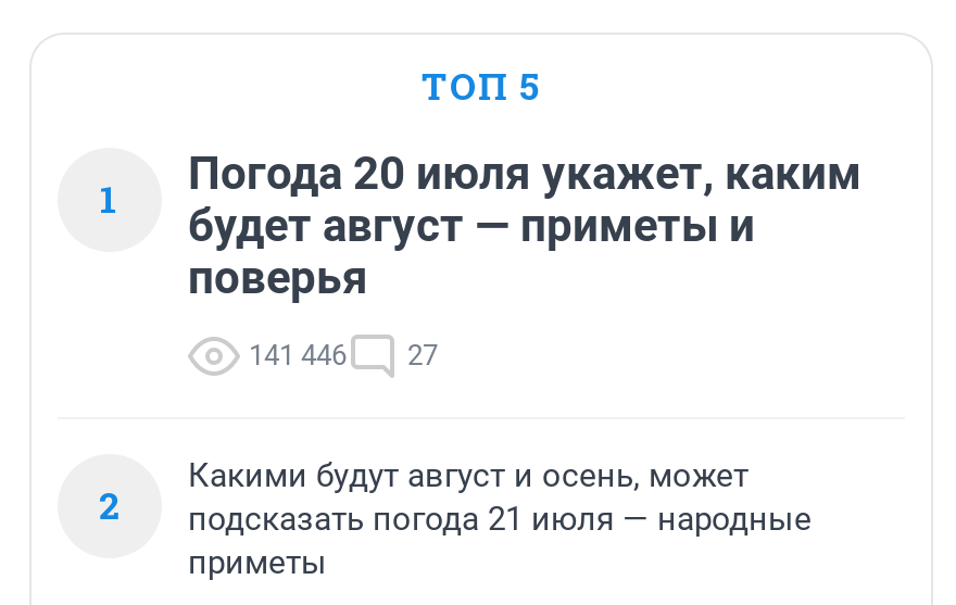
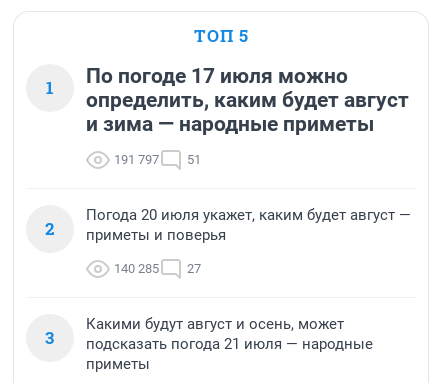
[188,148,861,304] Погода 20 июля укажет, каким | будет август — приметы и | поверья -> [86,64,409,136] По погоде 17 июля можно | определить, каким будет август | и зима — народные приметы
none -> [45,206,411,349] Погода 20 июля укажет, каким будет август — | приметы и поверья | 140 285 | 27 | 3
[249,339,438,372] 141 446 | 27 -> [114,152,201,167] 191 797 | 51

